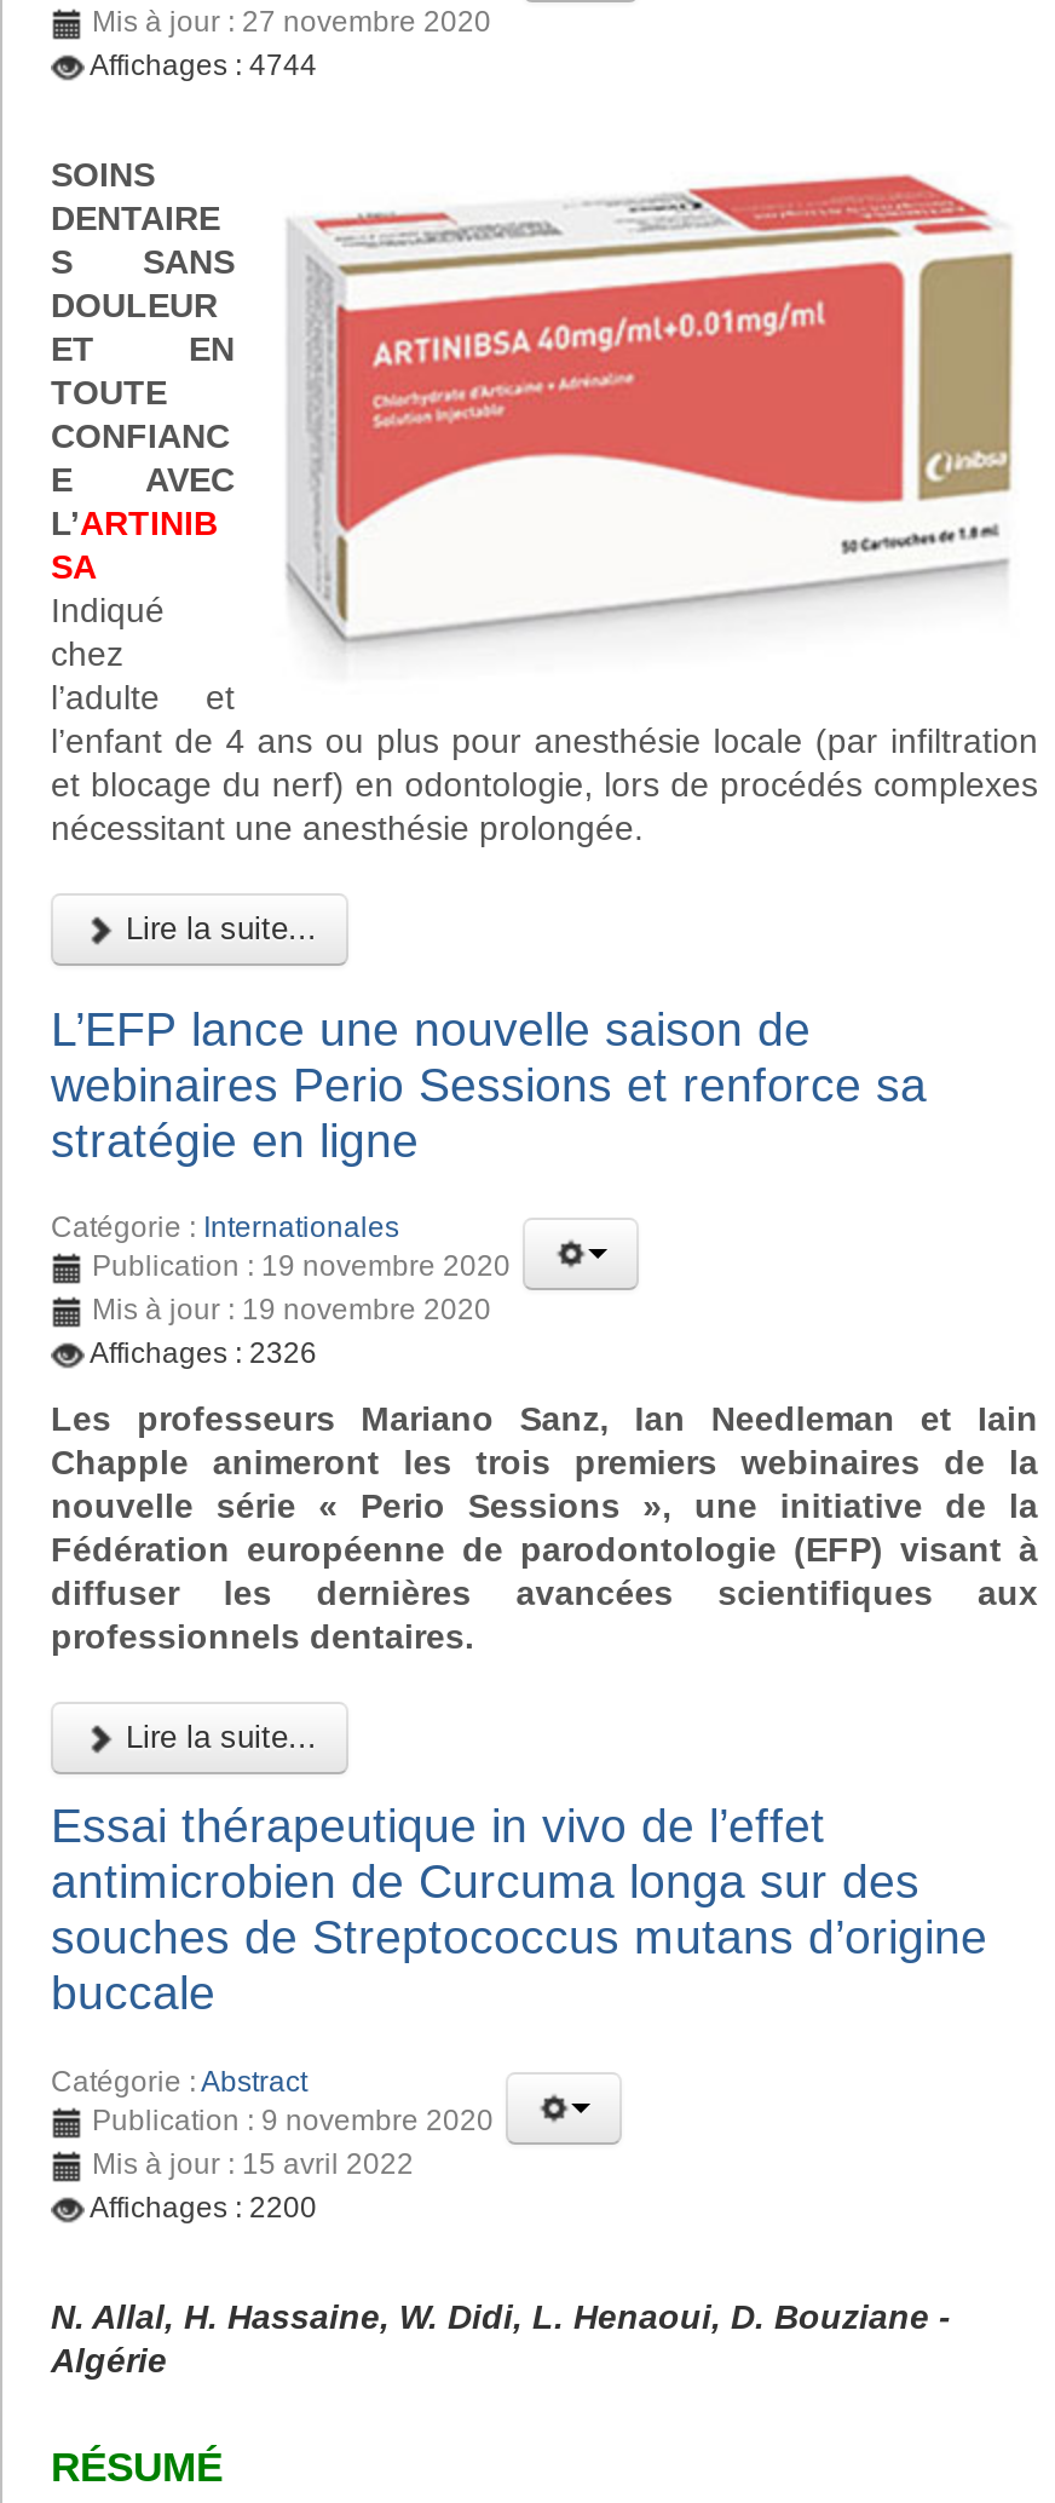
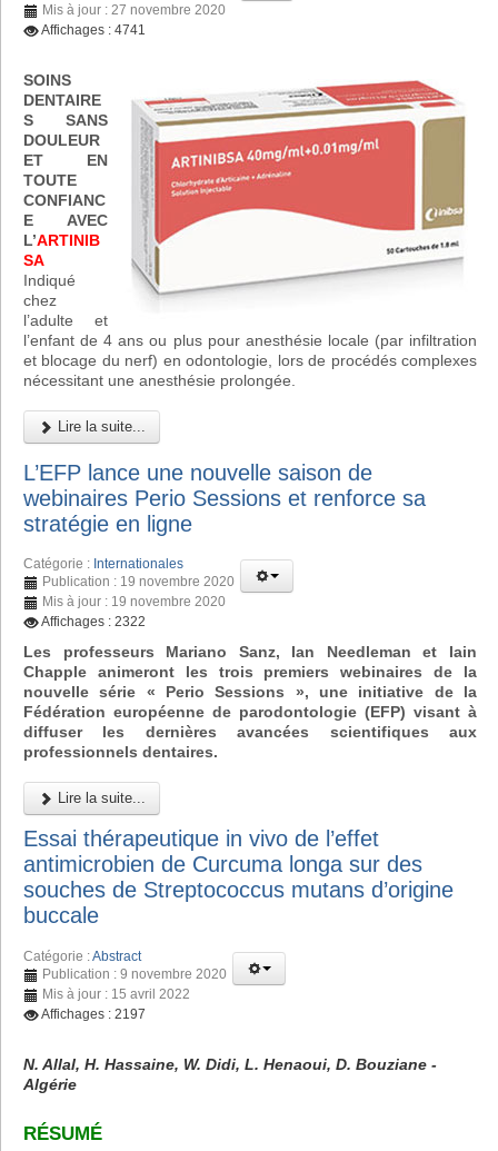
[90,48,317,82] Affichages : 4744 -> [41,22,146,38] Affichages : 4741
[90,1337,317,1371] Affichages : 2326 -> [41,614,146,630] Affichages : 2322
[90,2191,317,2225] Affichages : 2200 -> [41,1006,146,1022] Affichages : 2197

